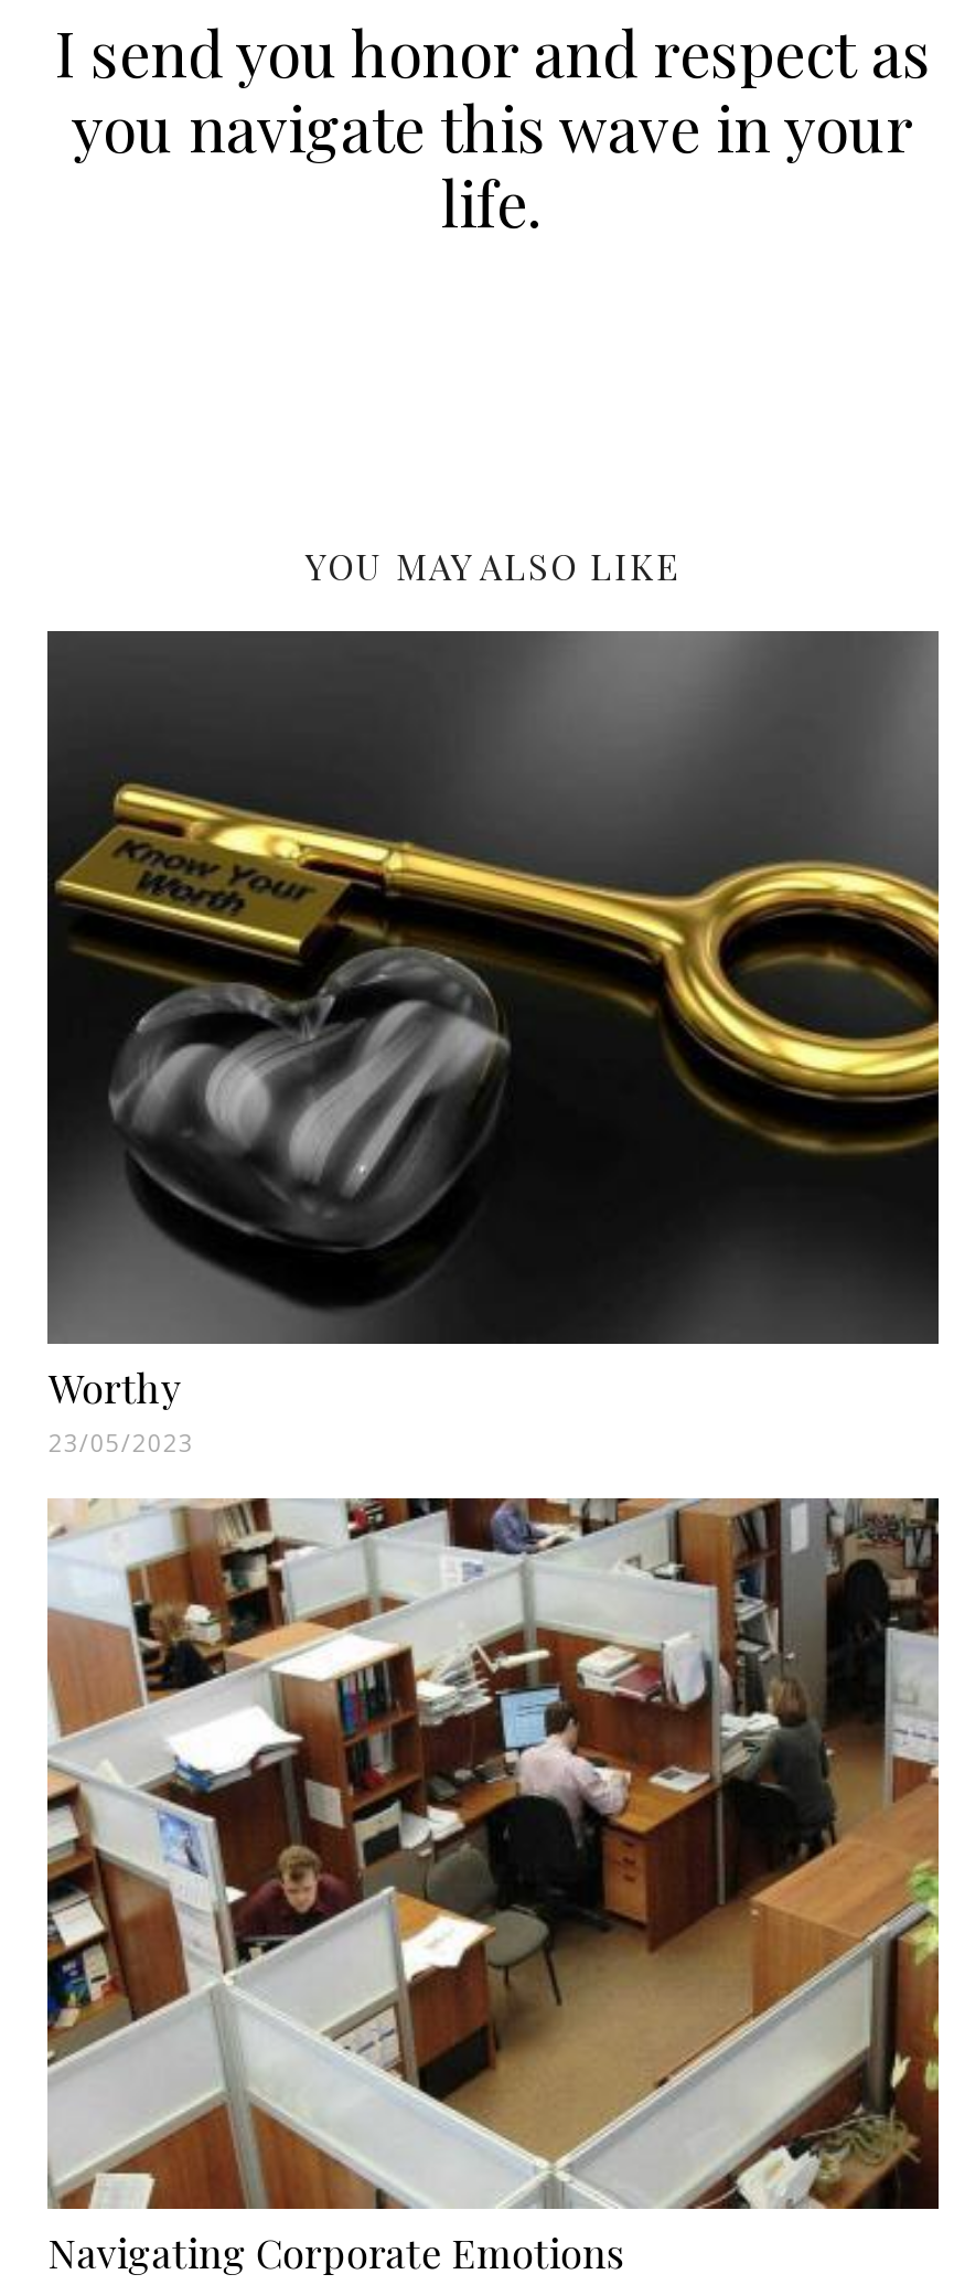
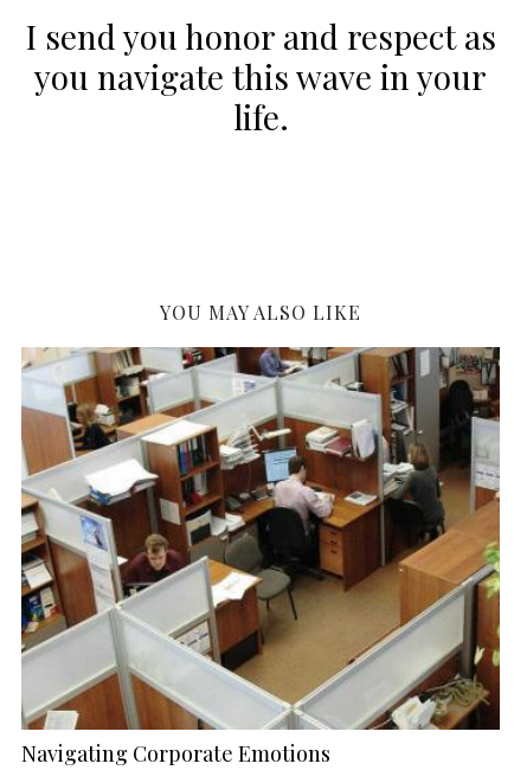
[45,629,941,1458] [image] | Worthy | 23/05/2023 -> none

